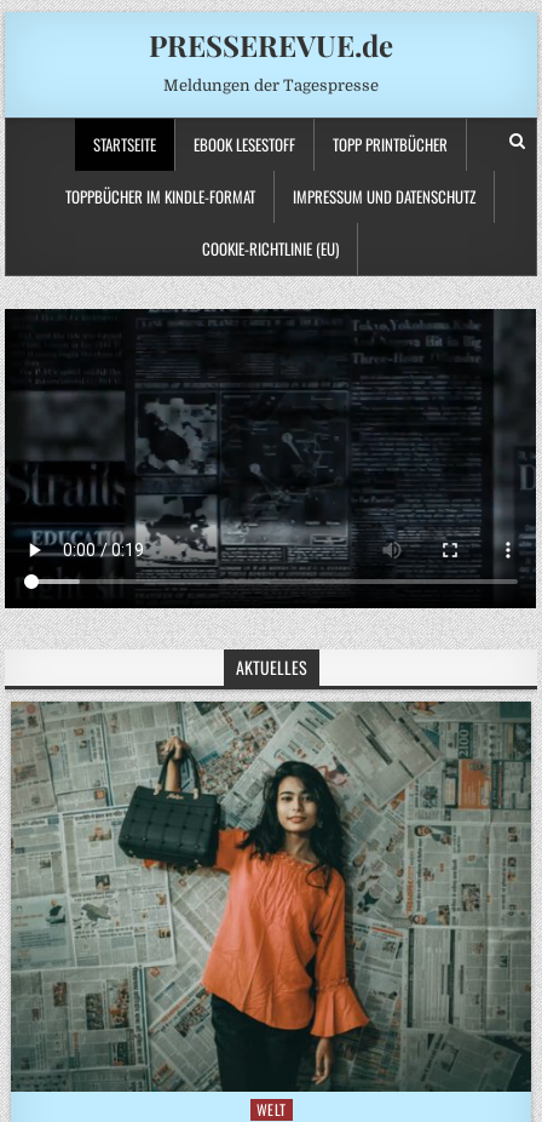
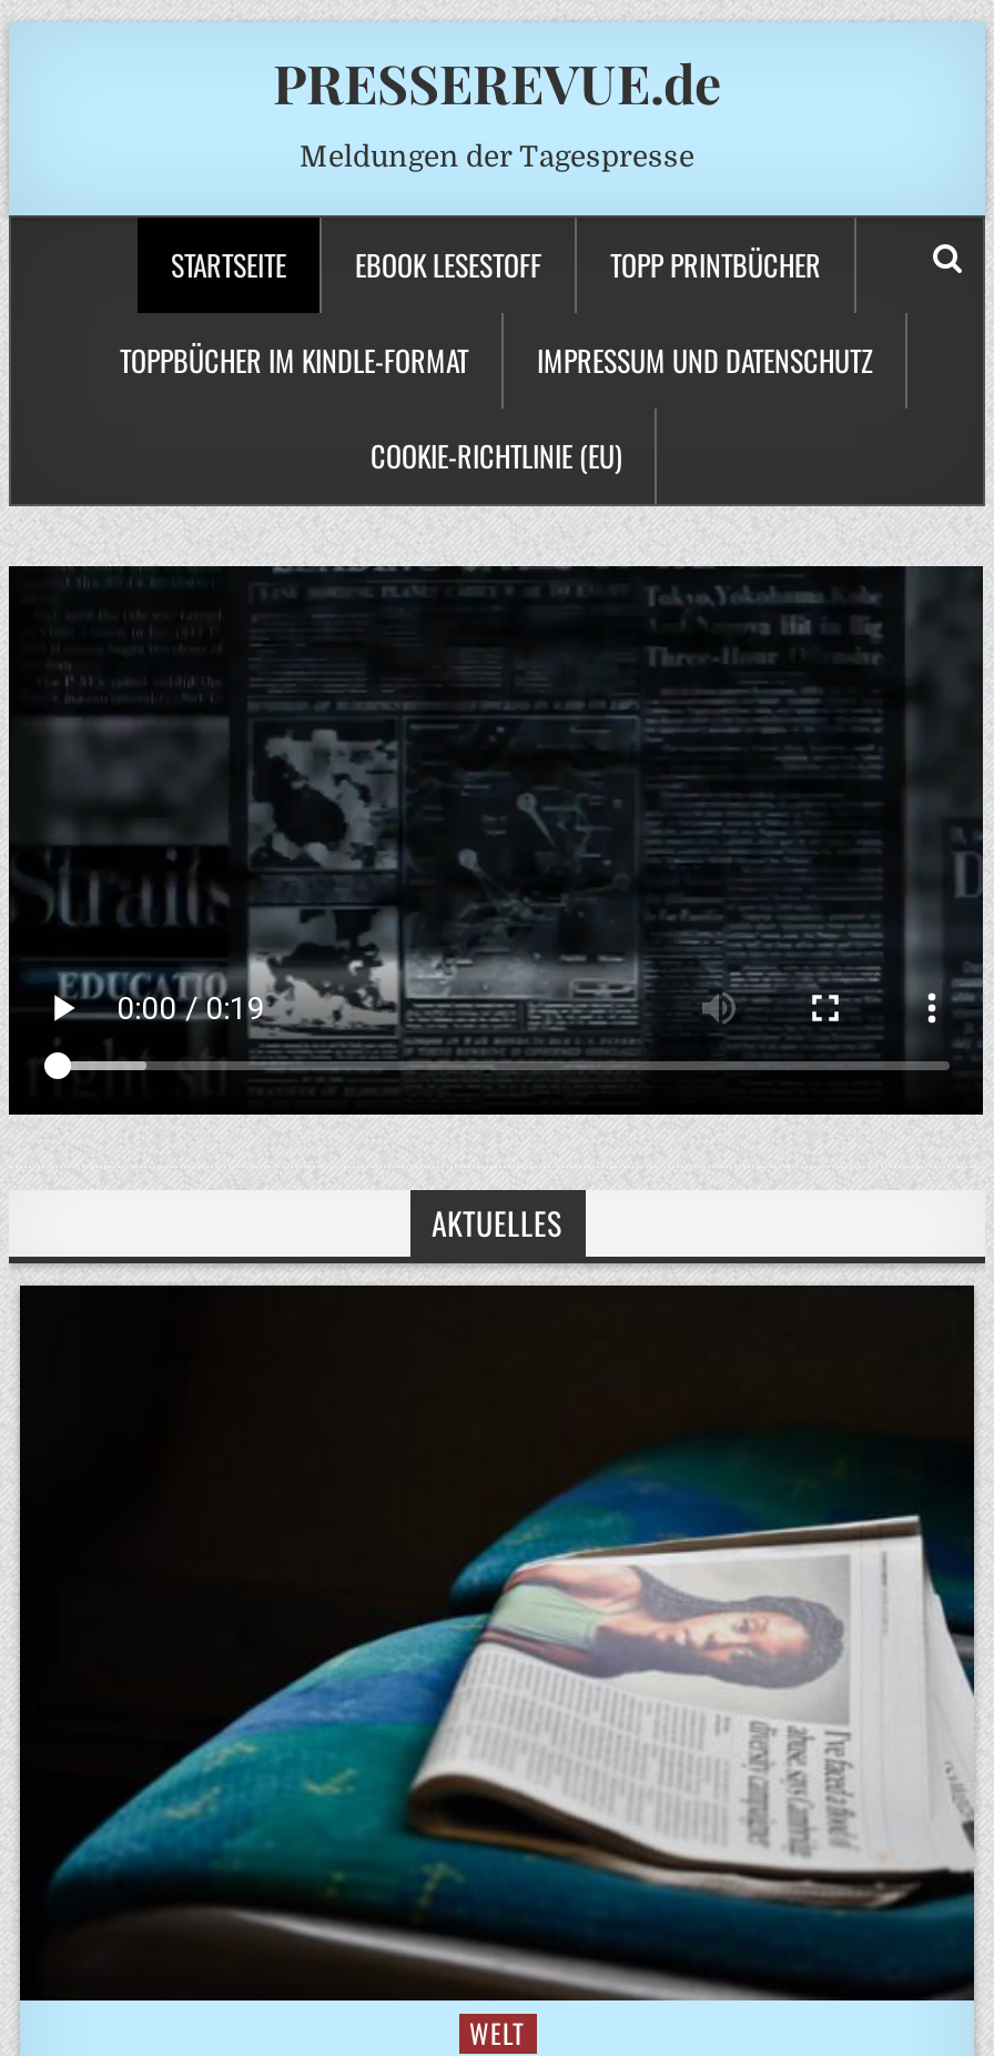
[11,702,532,1092] [image] -> [20,1286,974,2000] [image]

